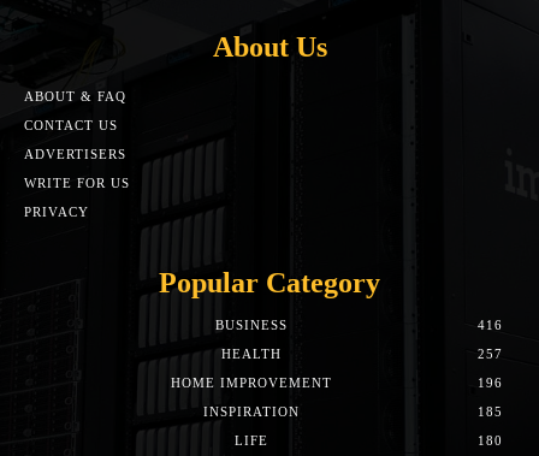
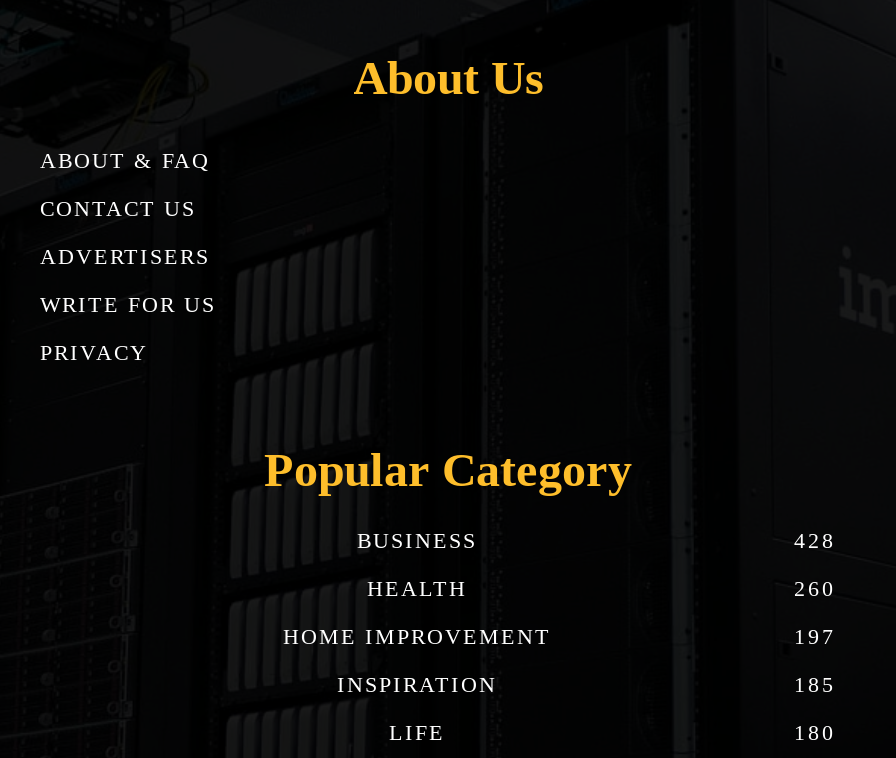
[478,318,503,332] 416 -> [794,528,836,552] 428
[478,346,503,361] 257 -> [794,576,836,600] 260
[478,375,503,390] 196 -> [794,624,836,648] 197

